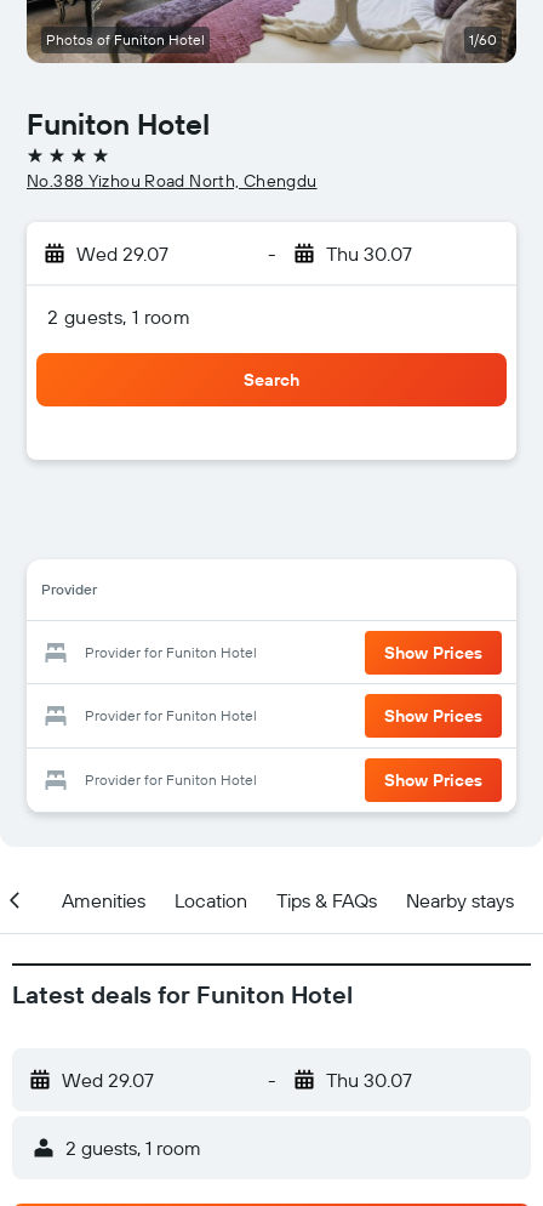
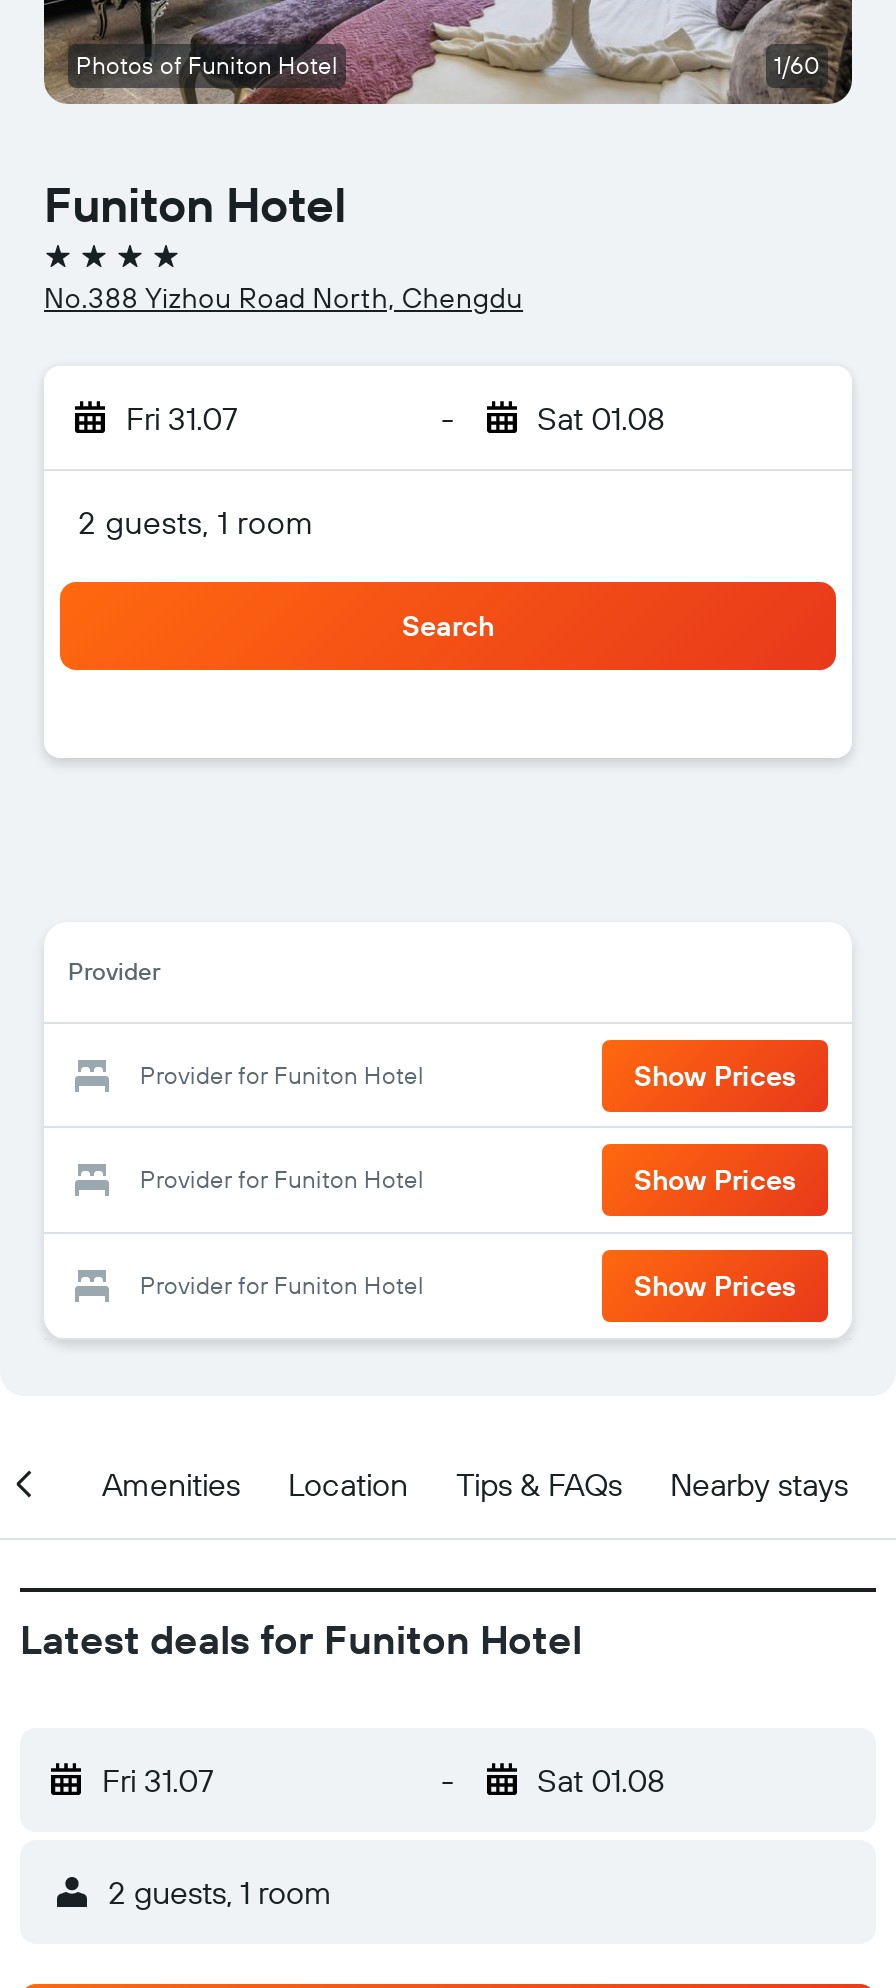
[76,241,168,266] Wed 29.07 -> [126,398,238,438] Fri 31.07
[325,241,411,266] Thu 30.07 -> [537,398,665,438] Sat 01.08
[62,1068,154,1092] Wed 29.07 -> [102,1760,214,1800] Fri 31.07
[325,1068,411,1092] Thu 30.07 -> [537,1760,665,1800] Sat 01.08

